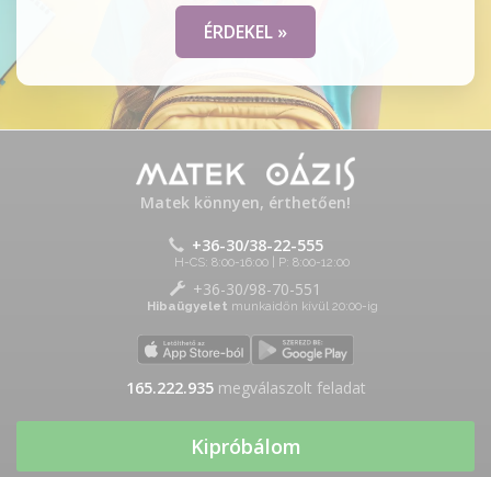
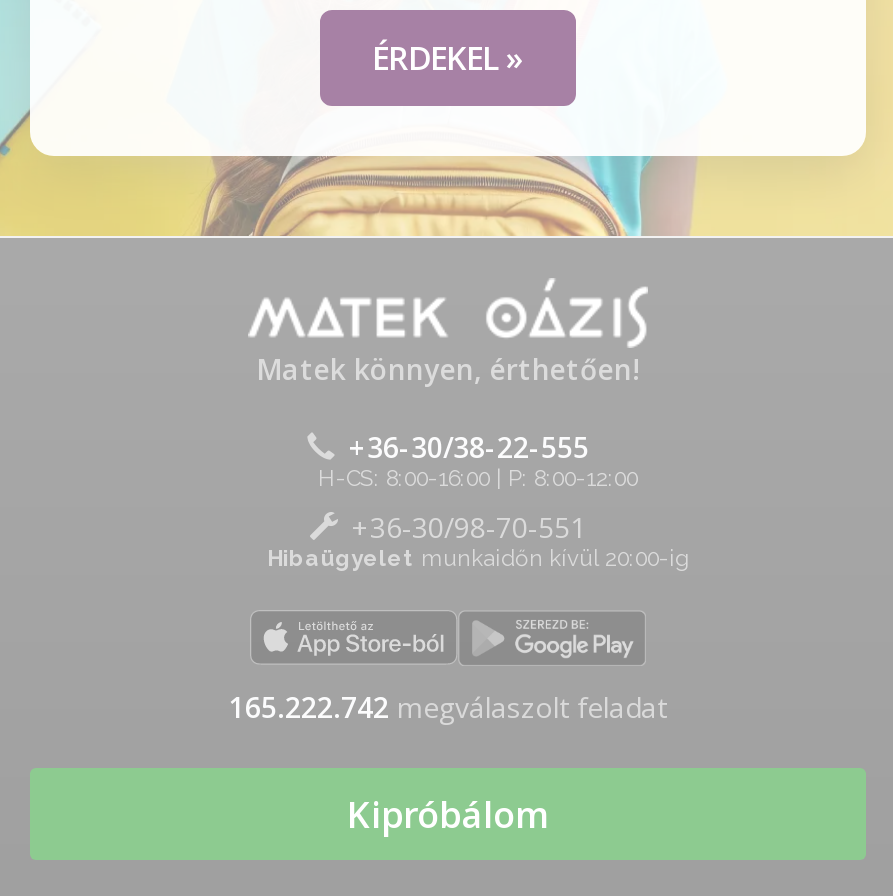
[125,377,366,398] 165.222.935 megválaszolt feladat -> [229,688,667,726] 165.222.742 megválaszolt feladat

